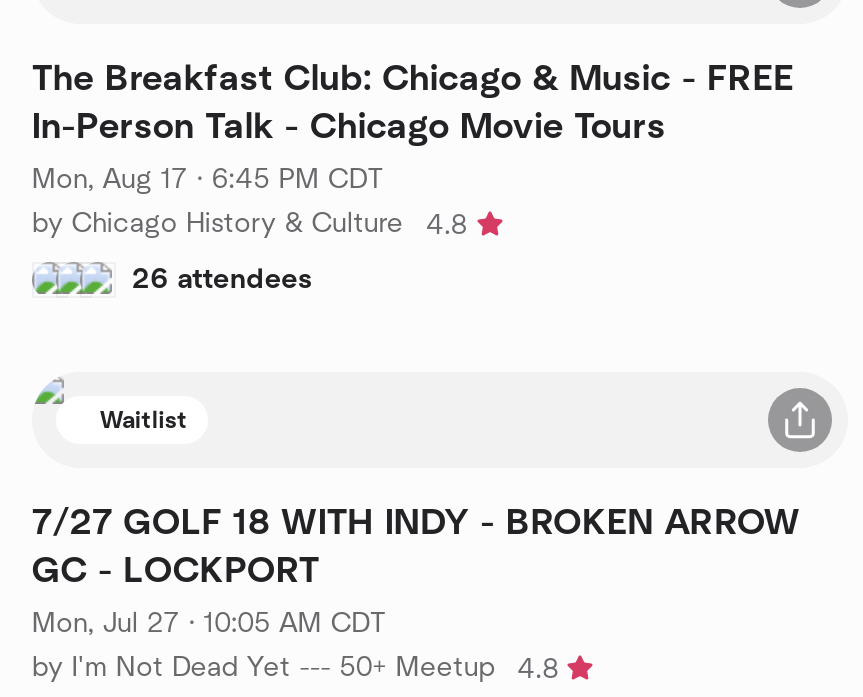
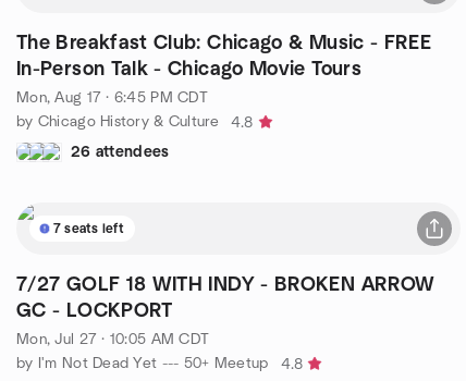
[100,407,188,431] Waitlist -> [53,222,124,235] 7 seats left

